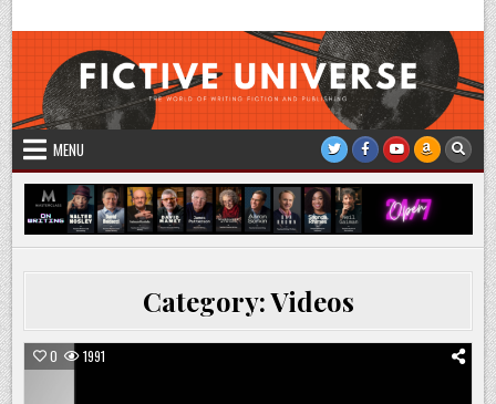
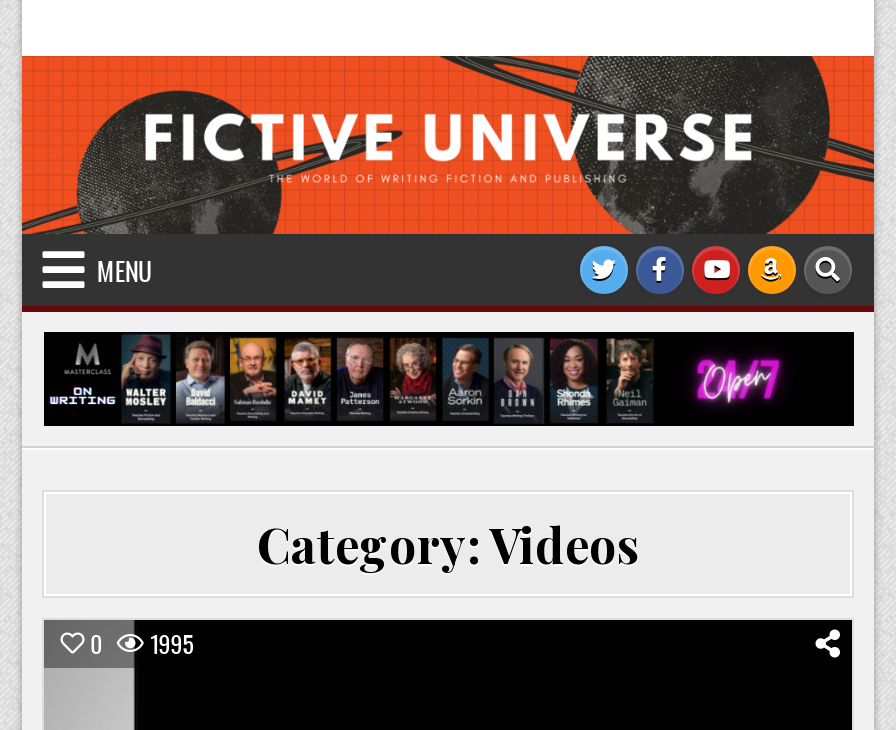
[50,346,105,365] 0 1991 -> [90,625,194,659] 0 1995

